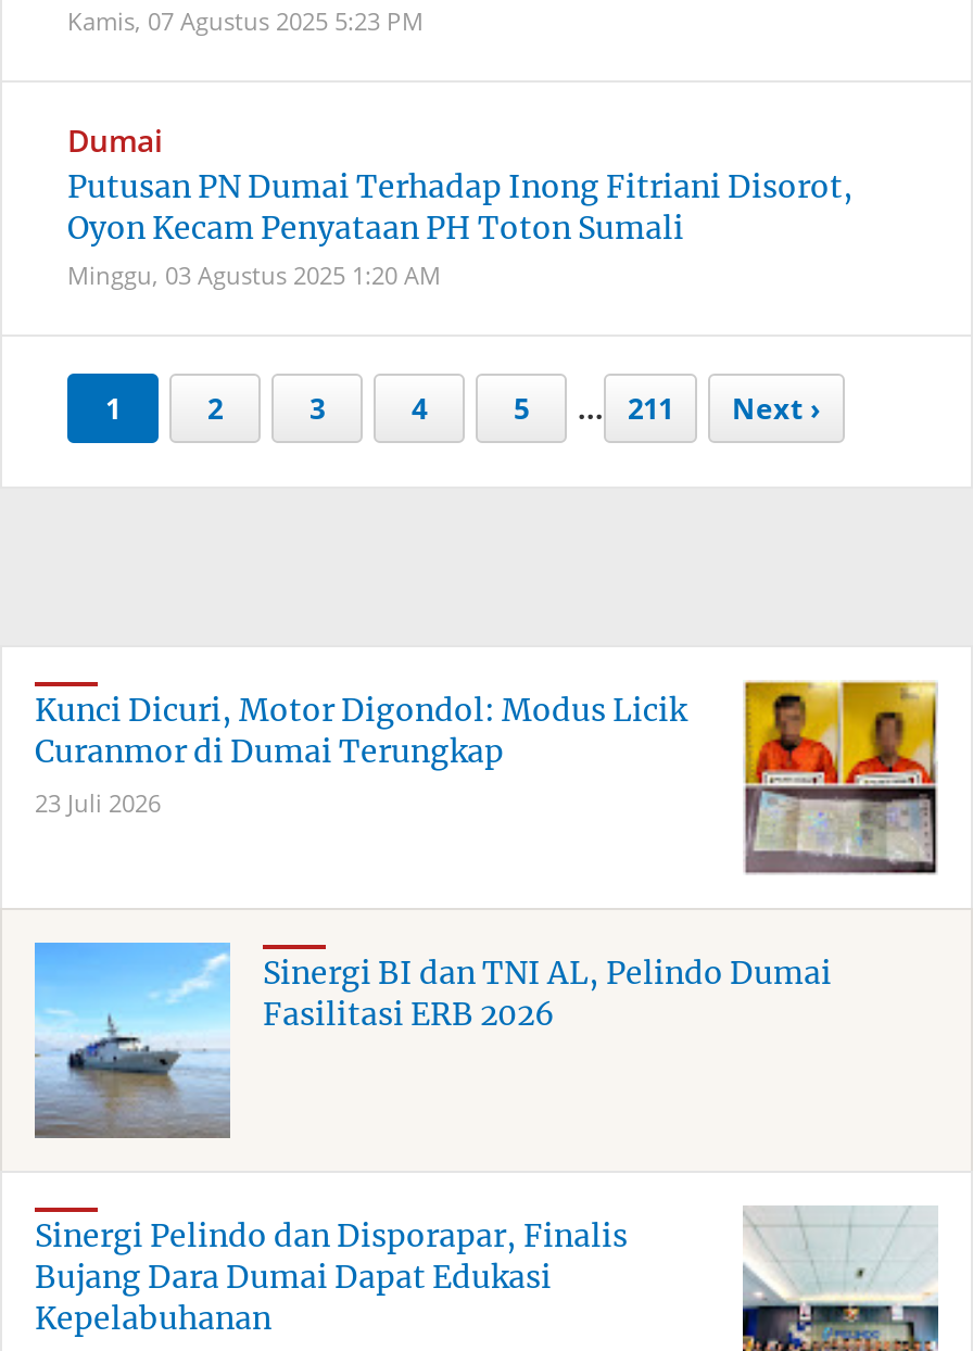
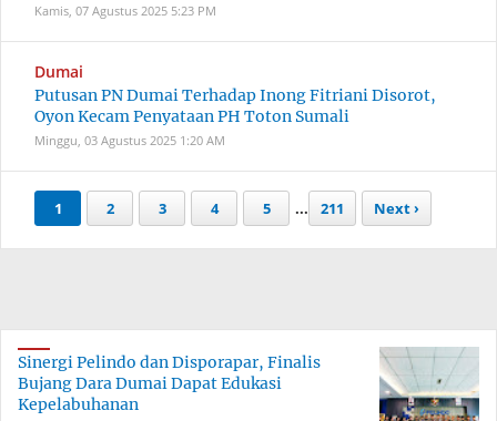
[35,680,938,875] [image] | Kunci Dicuri, Motor Digondol: Modus Licik | Curanmor di Dumai Terungkap | 23 Juli 2026 -> none
[33,940,832,1140] [image] | Sinergi BI dan TNI AL, Pelindo Dumai | Fasilitasi ERB 2026 -> none

